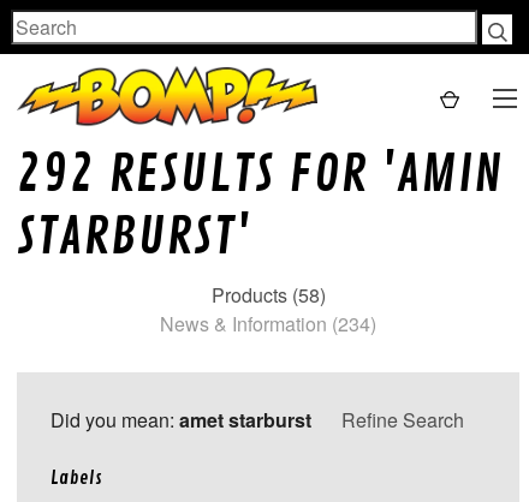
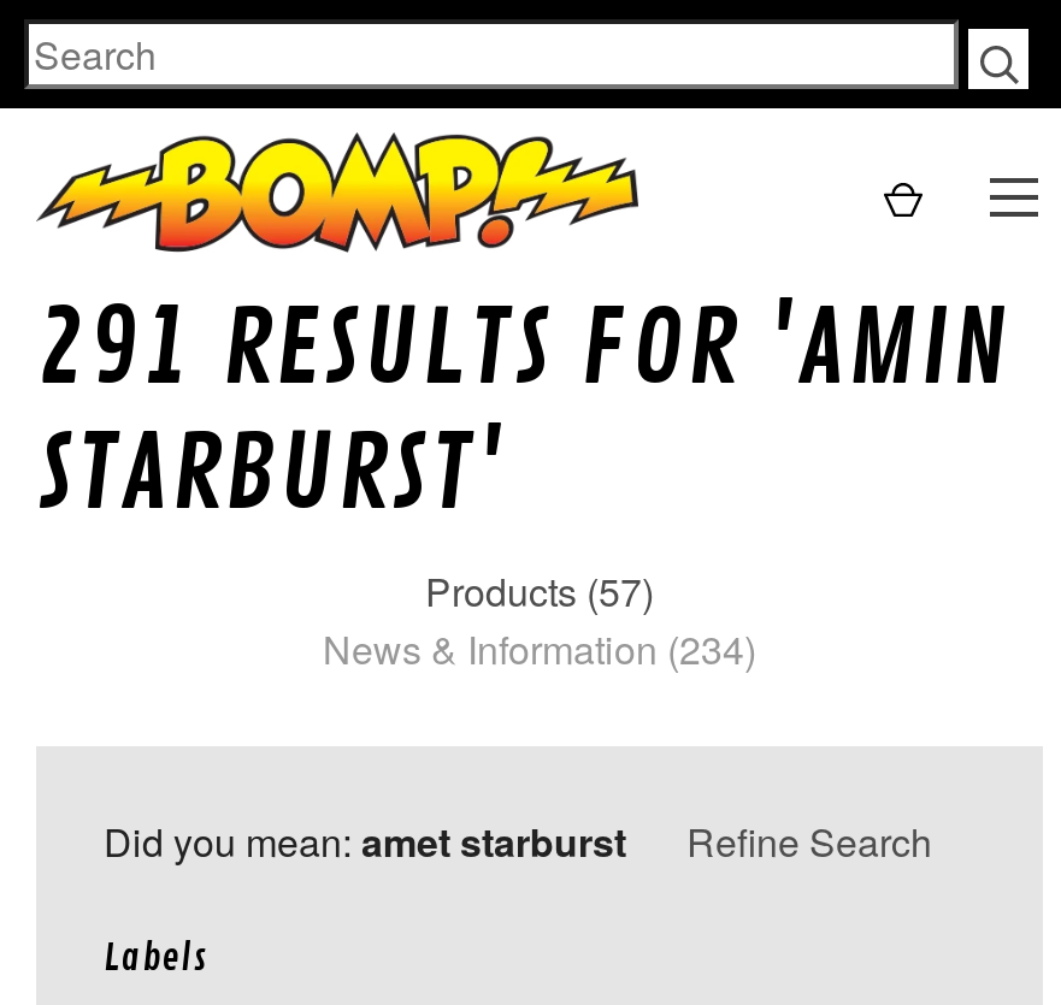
[17,143,503,207] 292 RESULTS FOR 'AMIN -> [36,286,1009,414] 291 RESULTS FOR 'AMIN
[211,281,325,309] Products (58) -> [425,563,654,619] Products (57)

